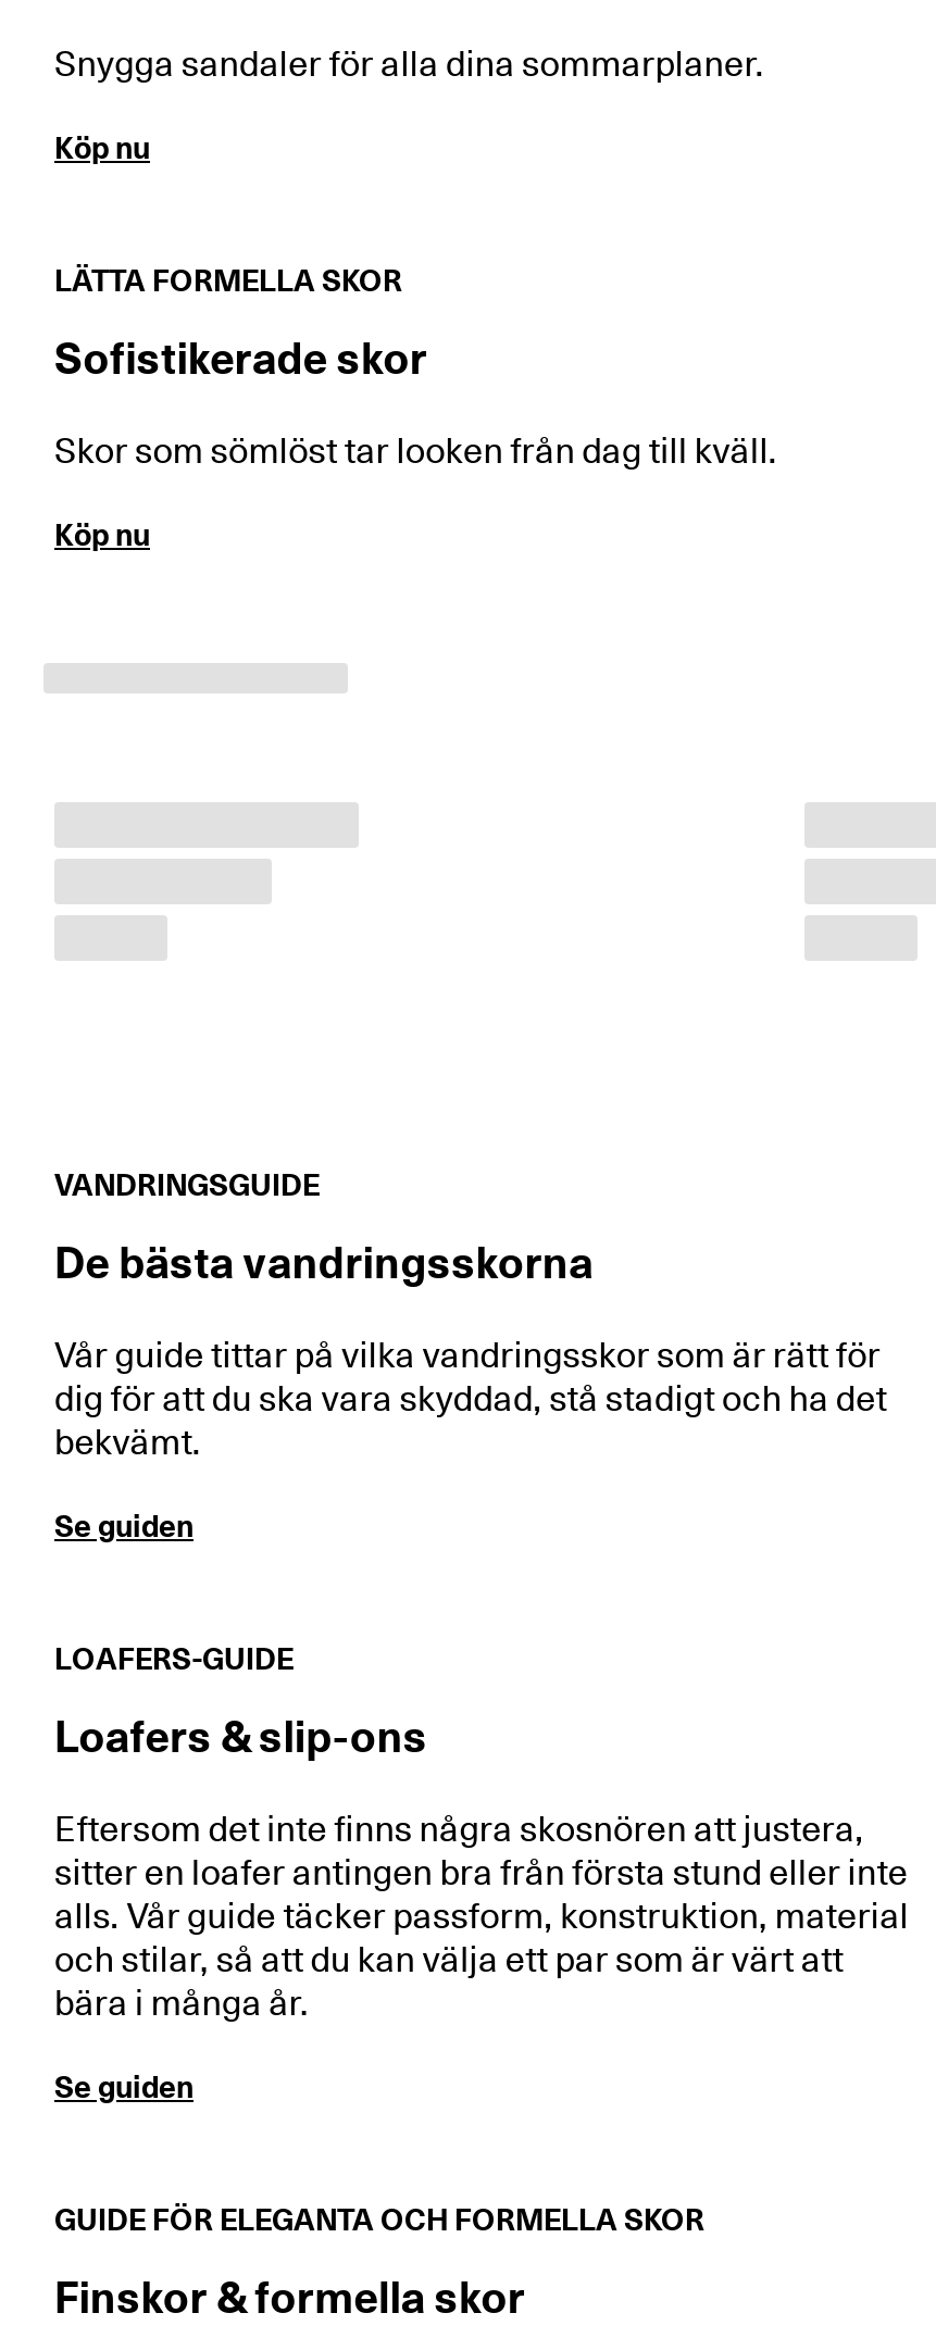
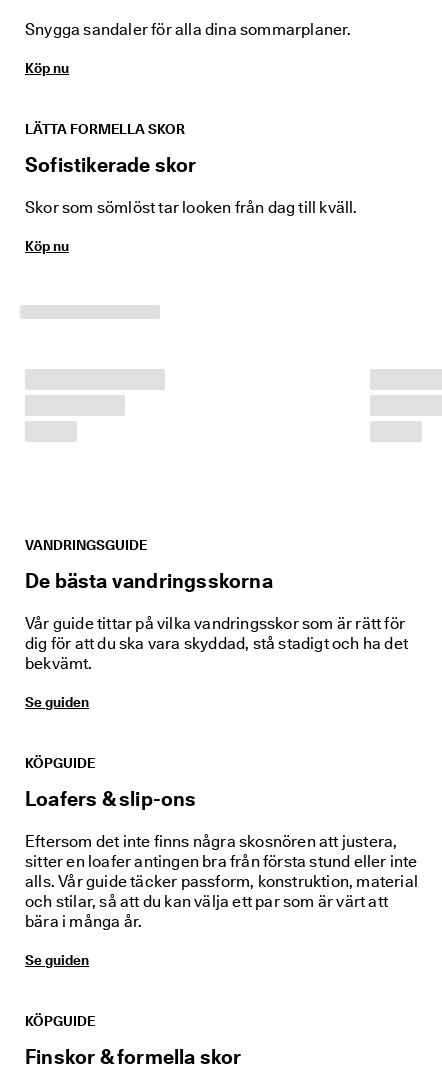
[54,1641,294,1676] LOAFERS-GUIDE -> [25,755,95,771] KÖPGUIDE
[54,2202,704,2237] GUIDE FÖR ELEGANTA OCH FORMELLA SKOR -> [25,1013,95,1029] KÖPGUIDE

